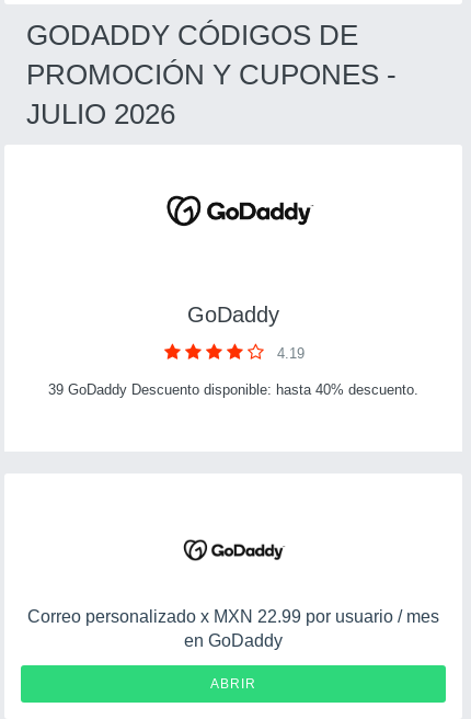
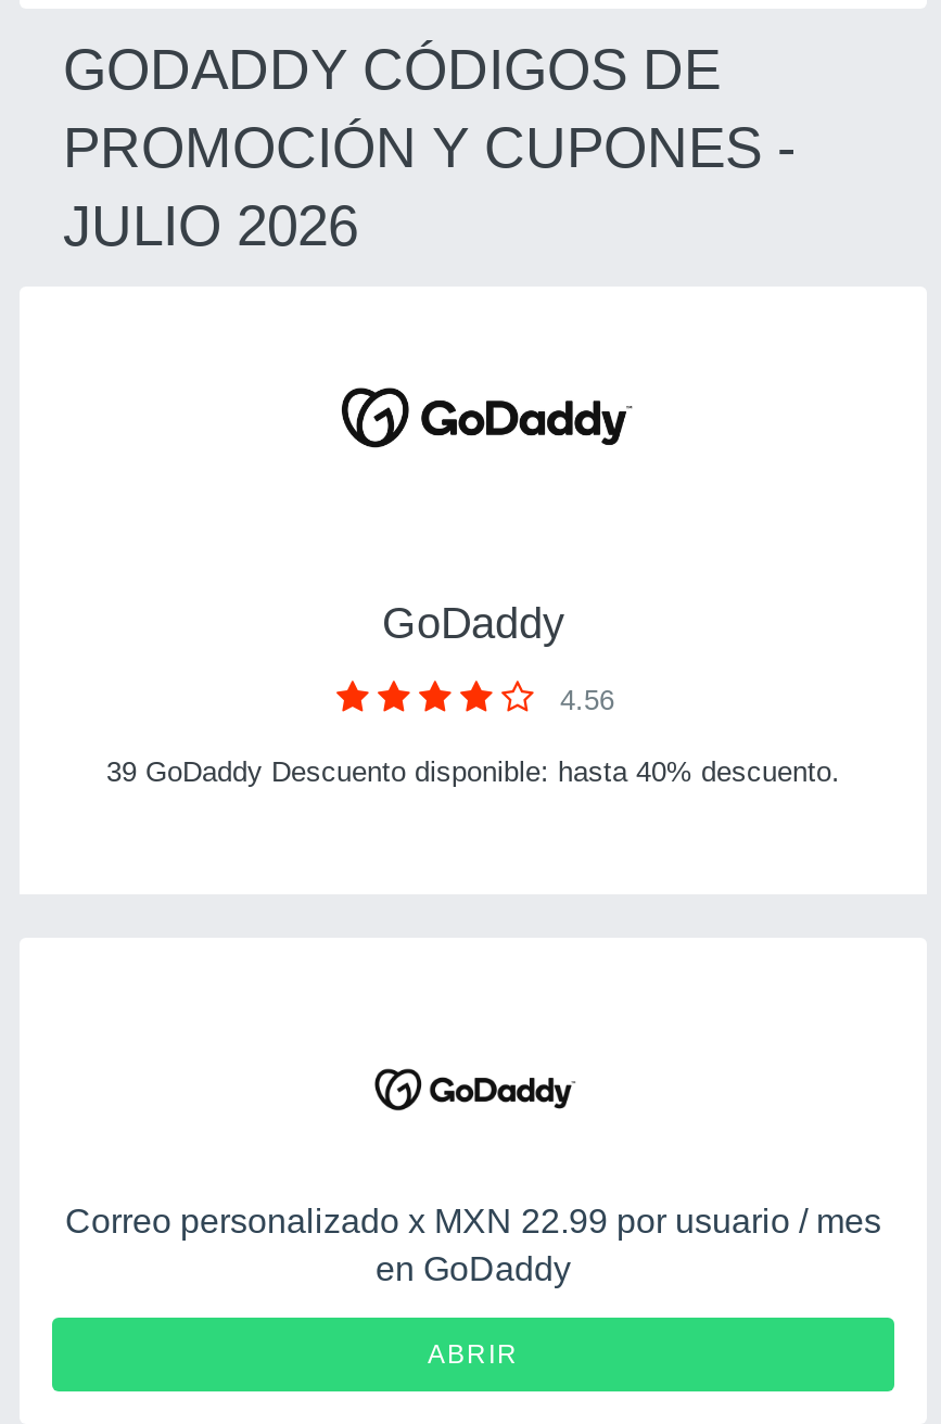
[277,345,305,362] 4.19 -> [560,684,614,716] 4.56

